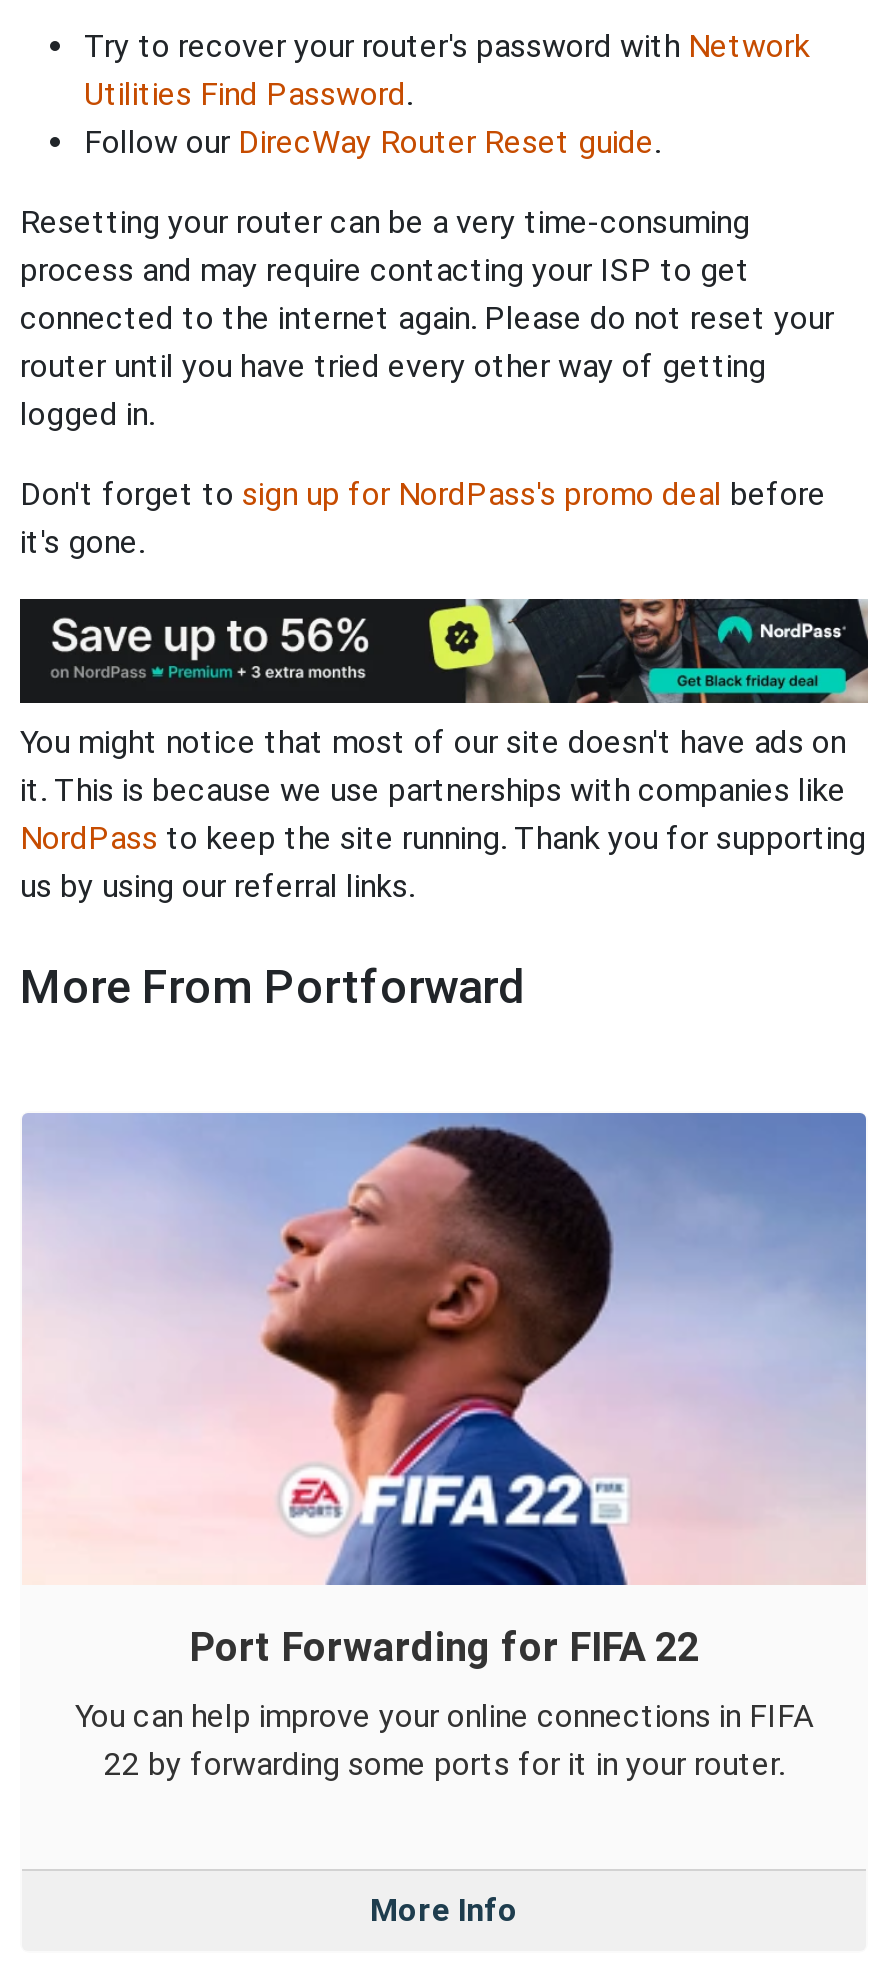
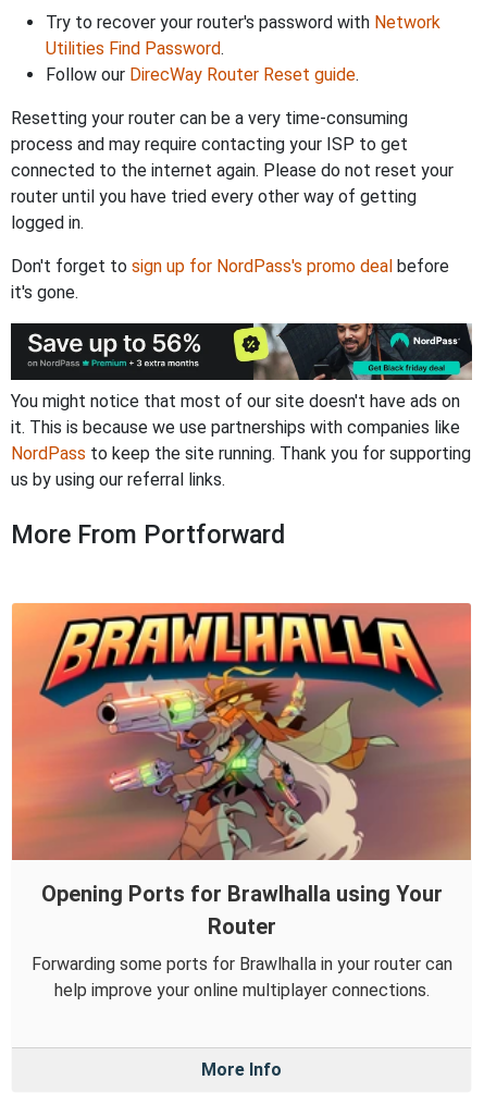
[22,1111,868,1672] [image] | Port Forwarding for FIFA 22 -> [11,602,472,940] [image] | Opening Ports for Brawlhalla using Your | Router
[75,1698,813,1784] You can help improve your online connections in FIFA | 22 by forwarding some ports for it in your router. -> [31,954,452,1001] Forwarding some ports for Brawlhalla in your router can | help improve your online multiplayer connections.

